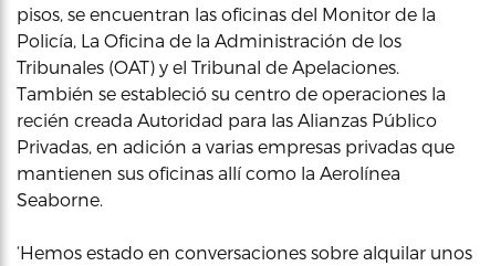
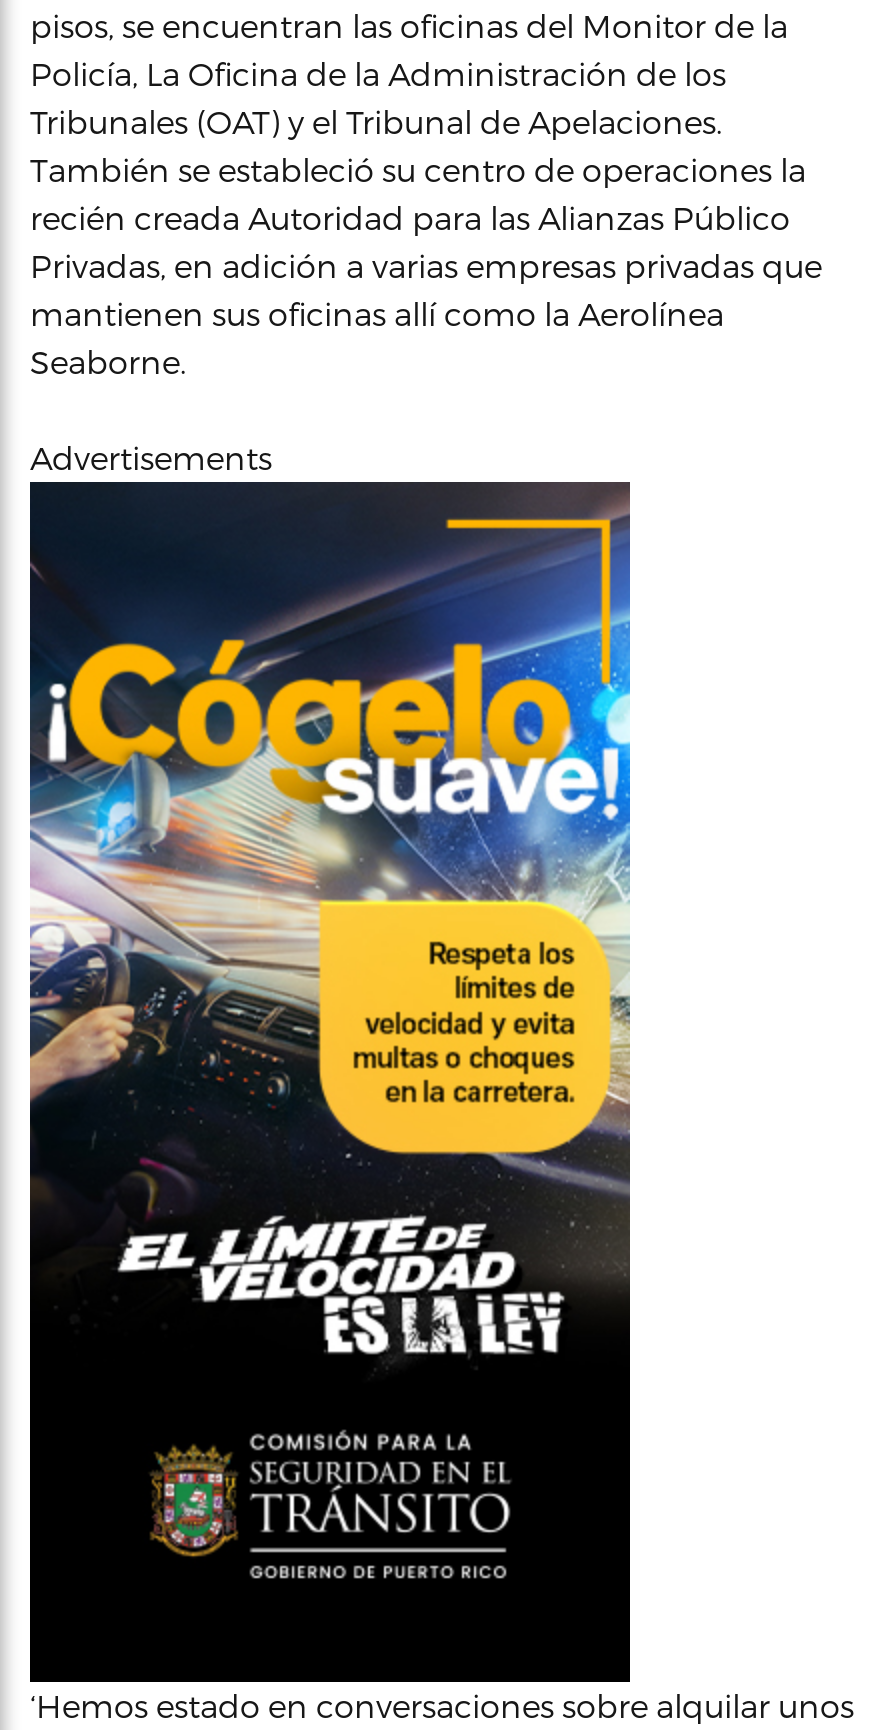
none -> [28,480,632,1682] [image]
none -> [30,438,272,476] Advertisements

